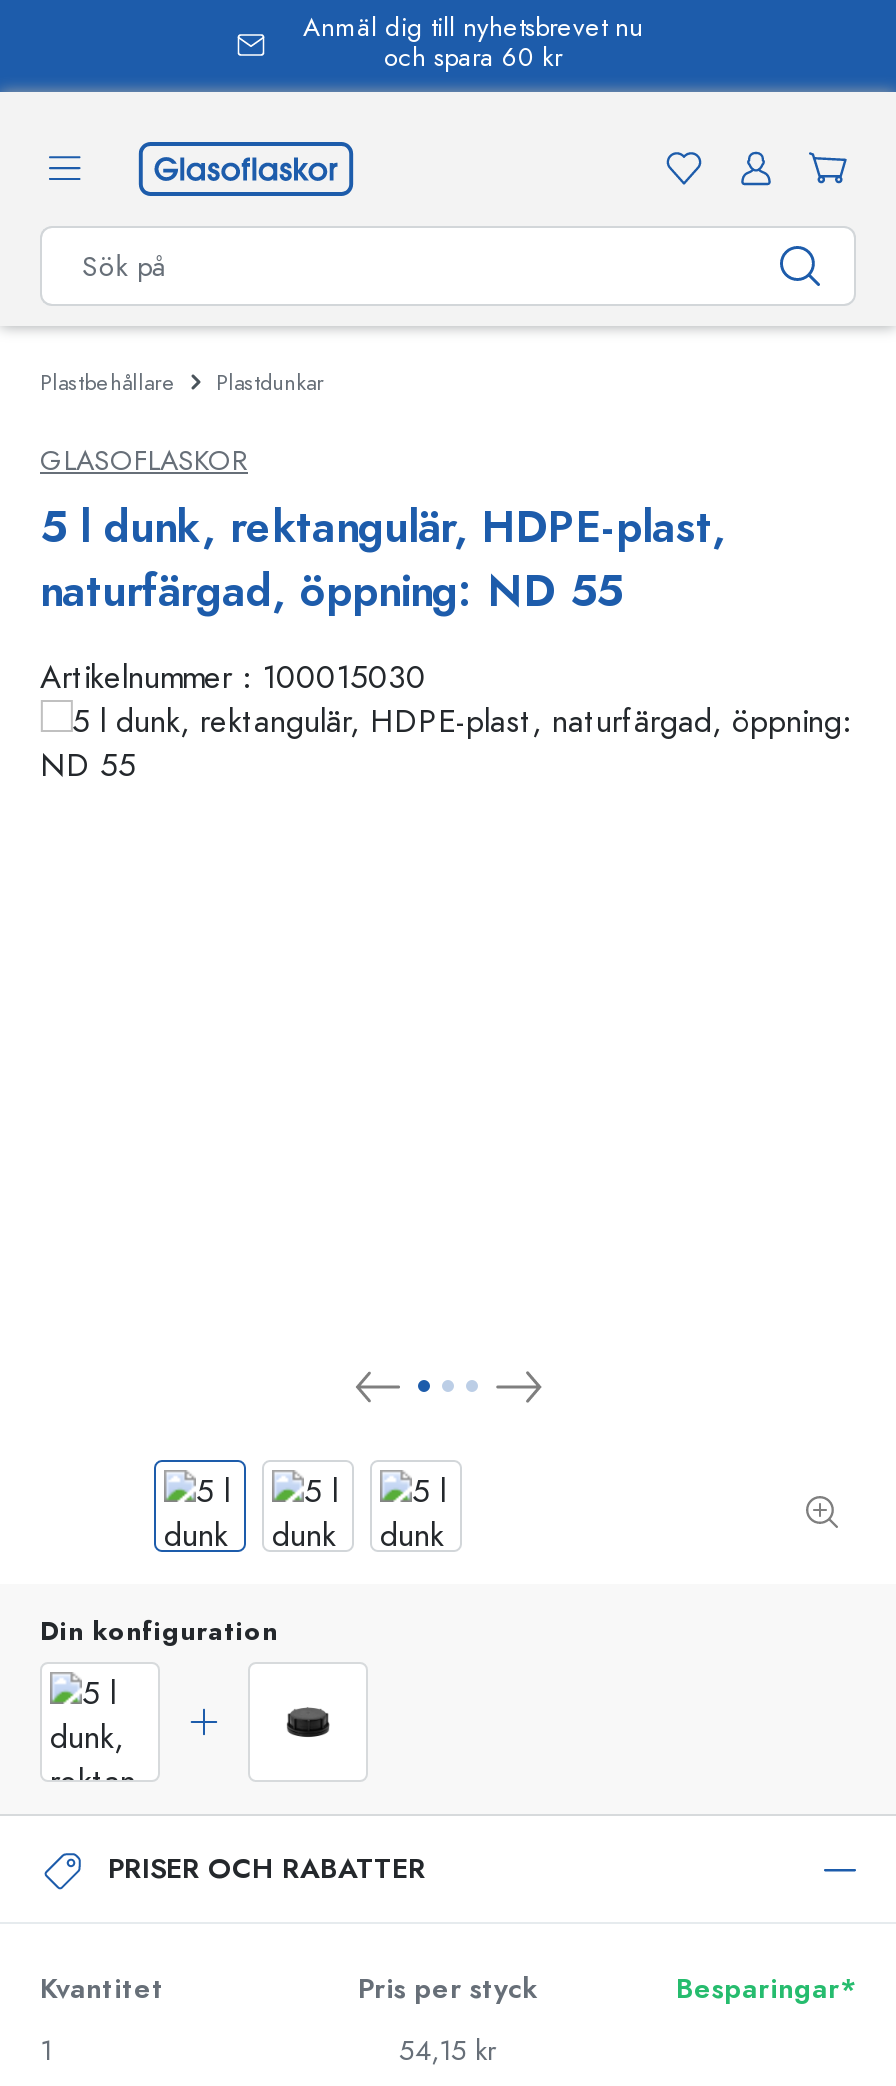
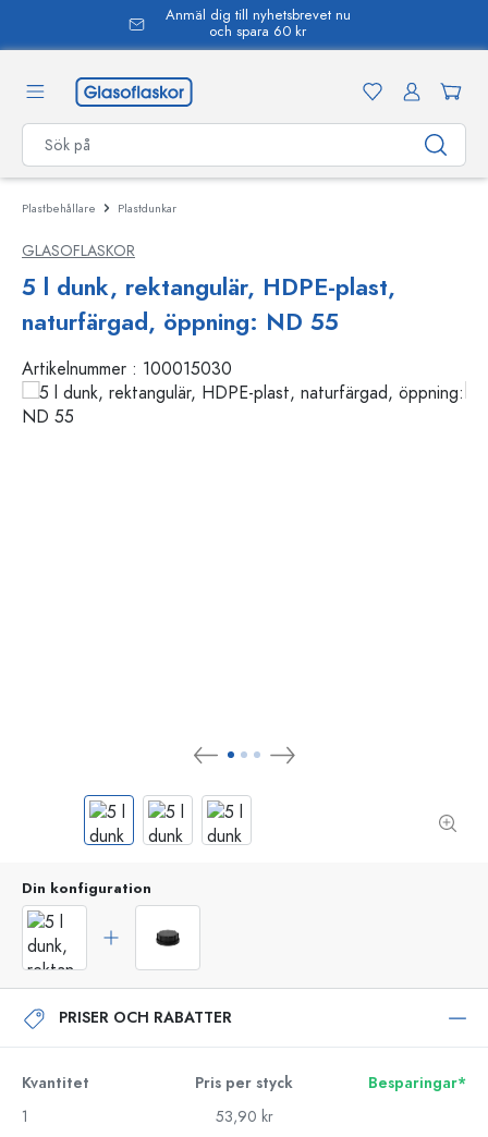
[399,2032,497,2070] 54,15 kr -> [215,1107,273,1127] 53,90 kr

